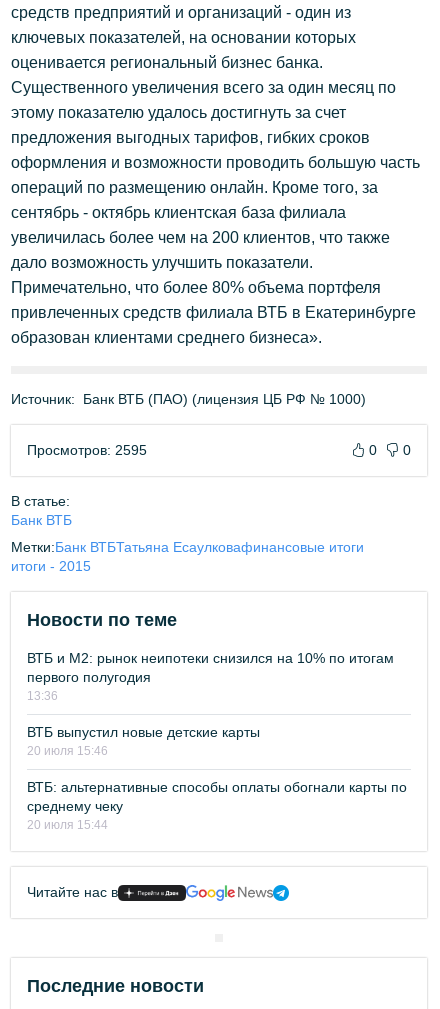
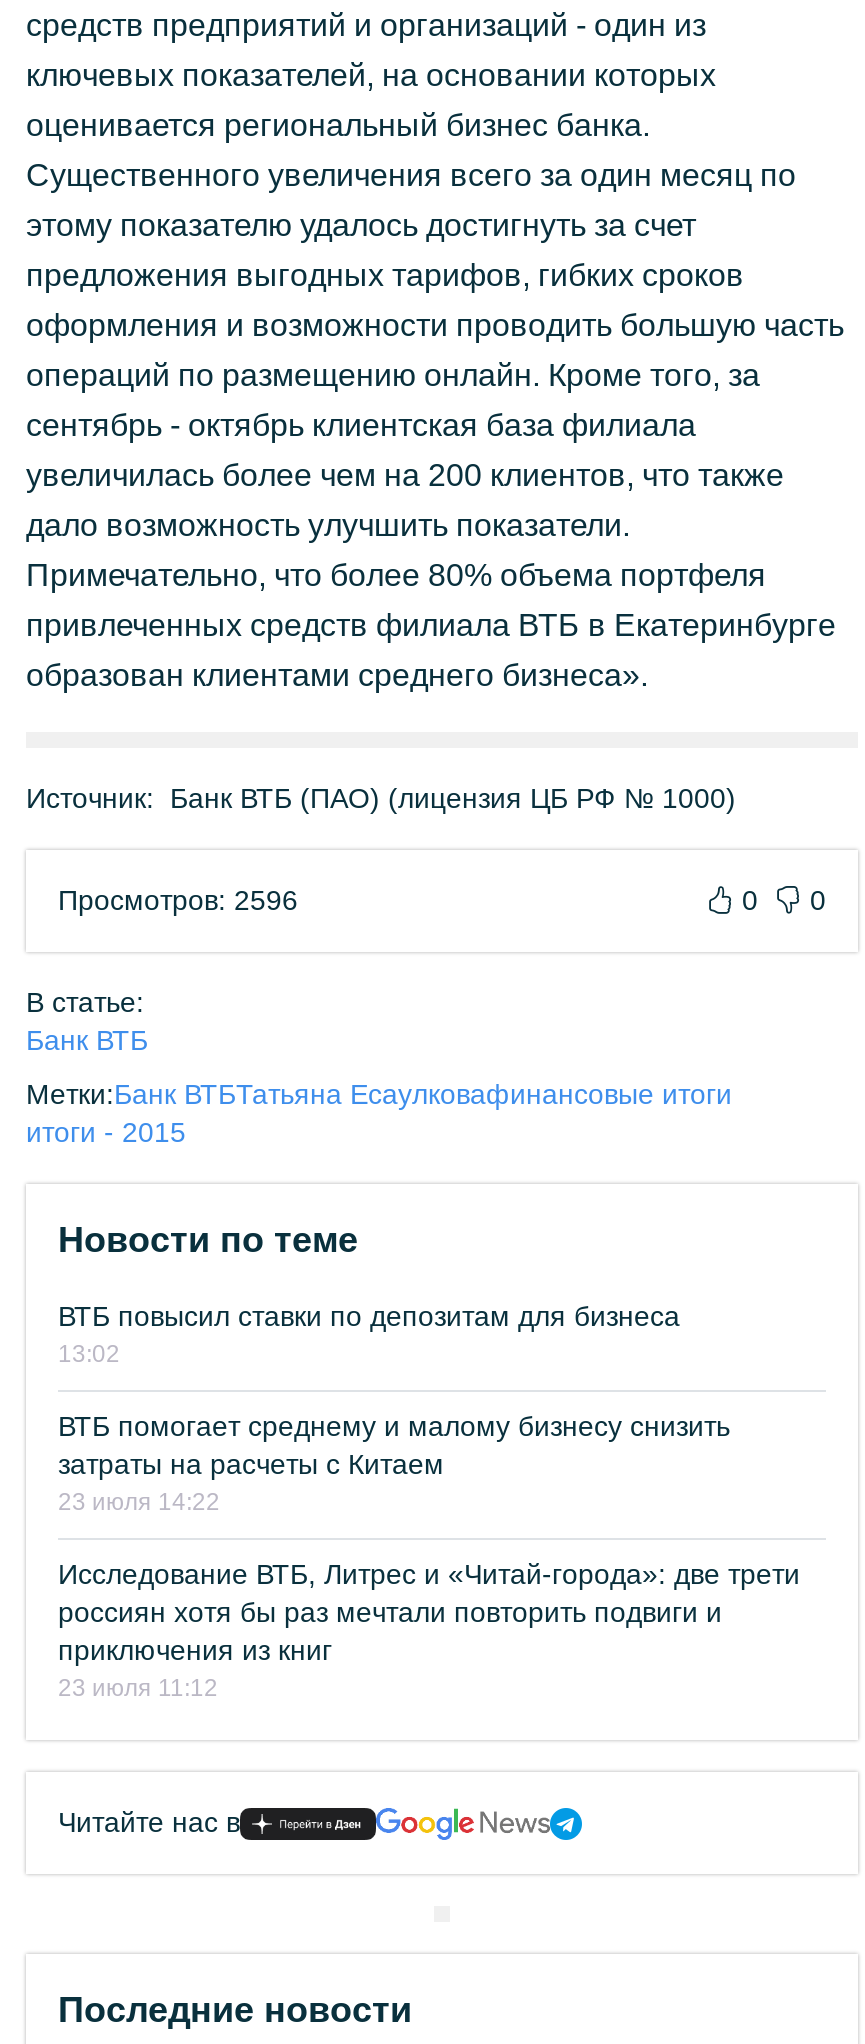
[27,442,147,458] Просмотров: 2595 -> [58,884,298,916] Просмотров: 2596
[27,650,394,703] ВТБ и М2: рынок неипотеки снизился на 10% по итогам | первого полугодия | 13:36 -> [58,1300,680,1368] ВТБ повысил ставки по депозитам для бизнеса | 13:02
[27,724,260,758] ВТБ выпустил новые детские карты | 20 июля 15:46 -> [58,1410,730,1516] ВТБ помогает среднему и малому бизнесу снизить | затраты на расчеты с Китаем | 23 июля 14:22
[27,779,407,832] ВТБ: альтернативные способы оплаты обогнали карты по | среднему чеку | 20 июля 15:44 -> [58,1558,800,1702] Исследование ВТБ, Литрес и «Читай-города»: две трети | россиян хотя бы раз мечтали повторить подвиги и | приключения из книг | 23 июля 11:12

